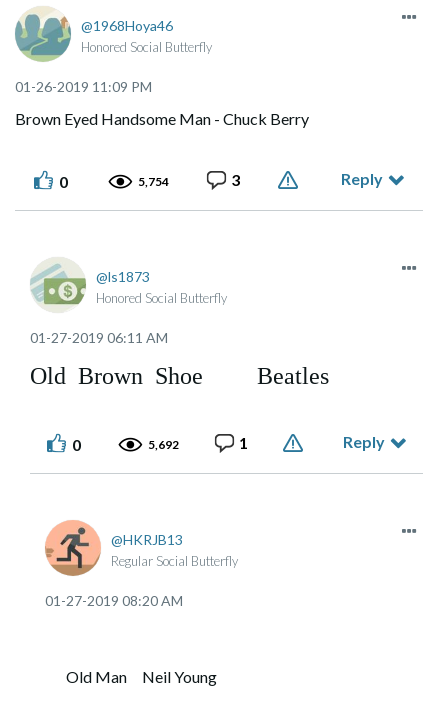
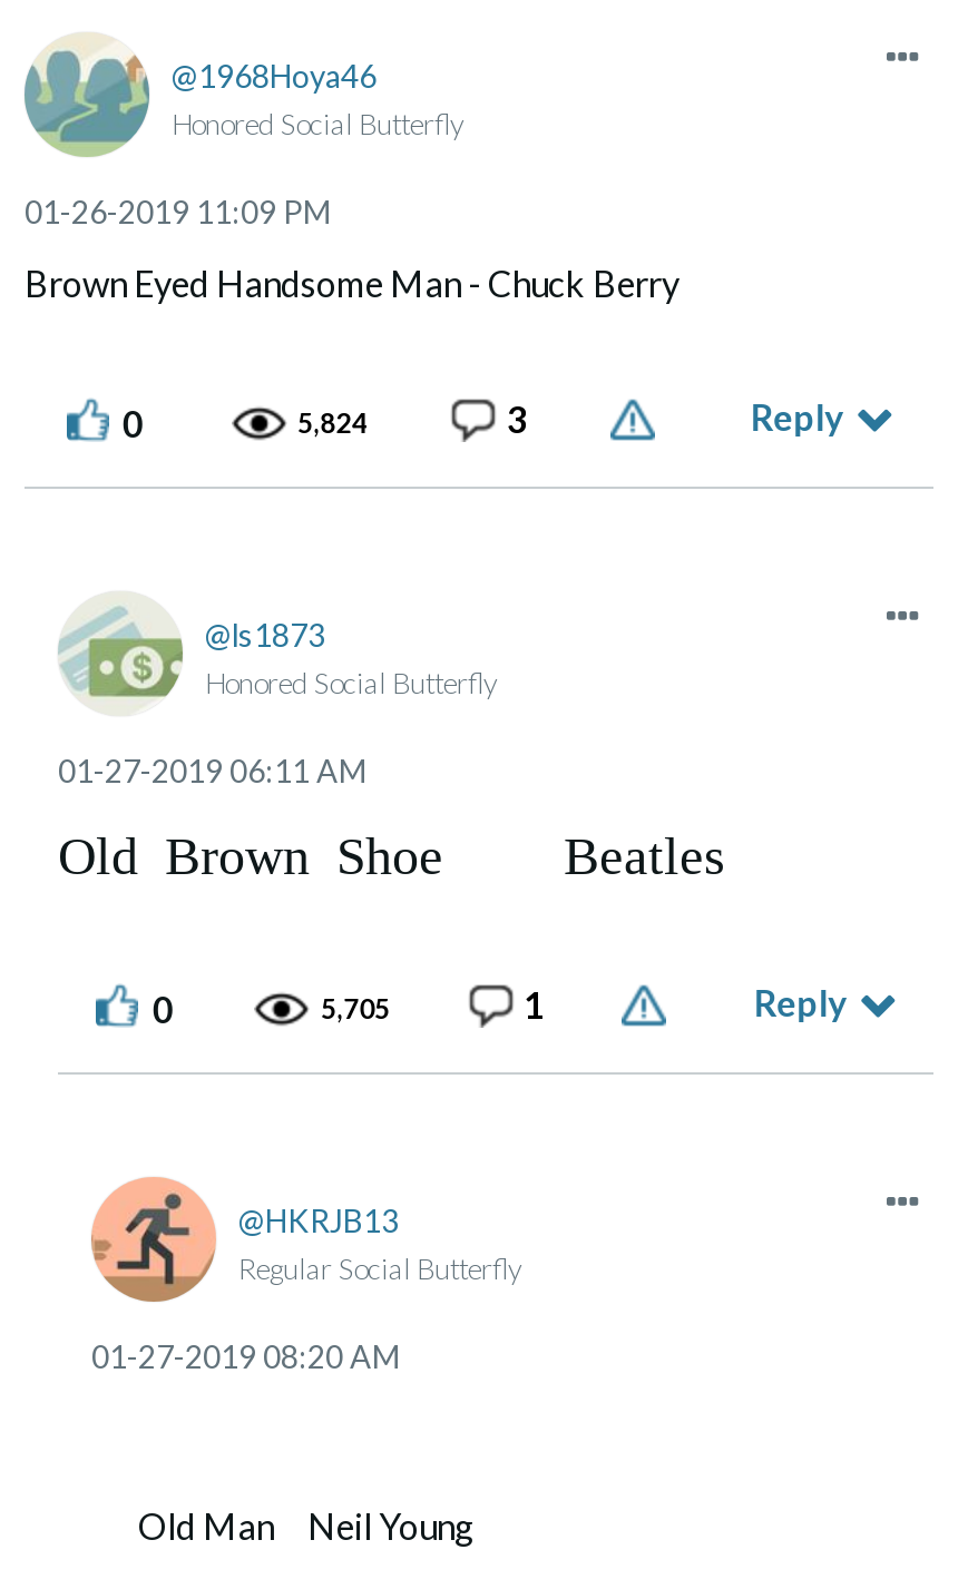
[138,174,169,189] 5,754 -> [298,406,367,439] 5,824
[148,437,179,452] 5,692 -> [321,991,390,1025] 5,705

